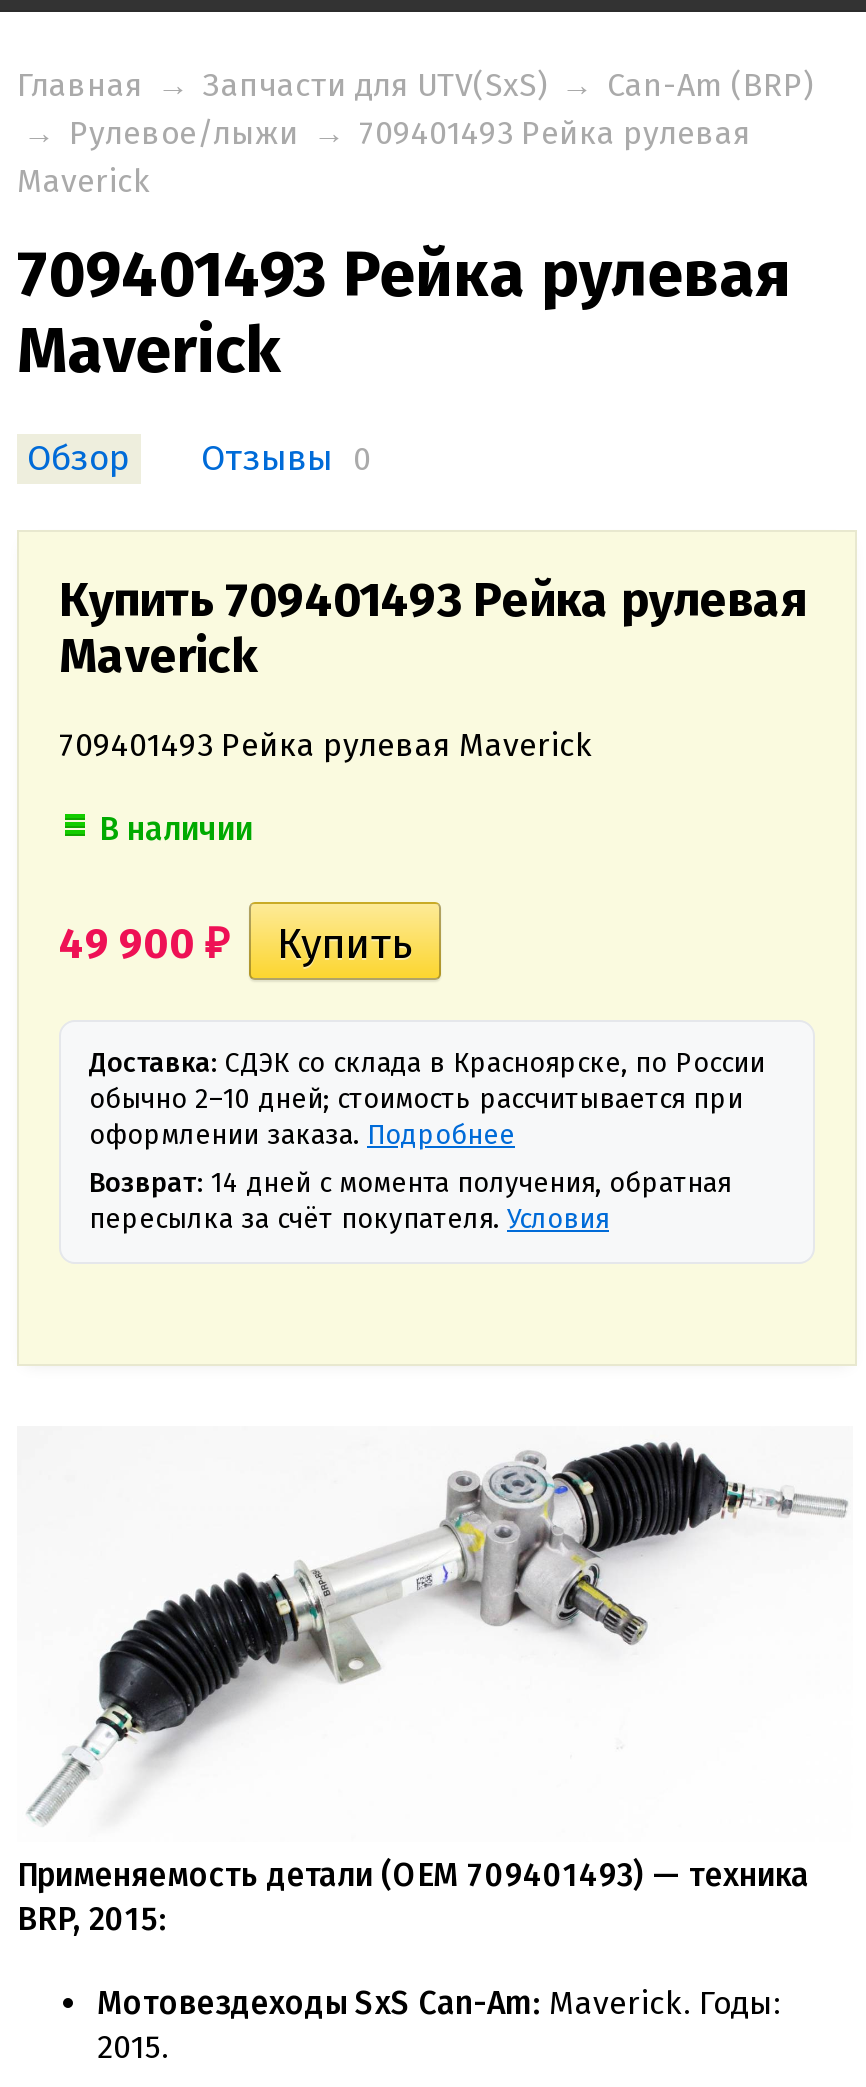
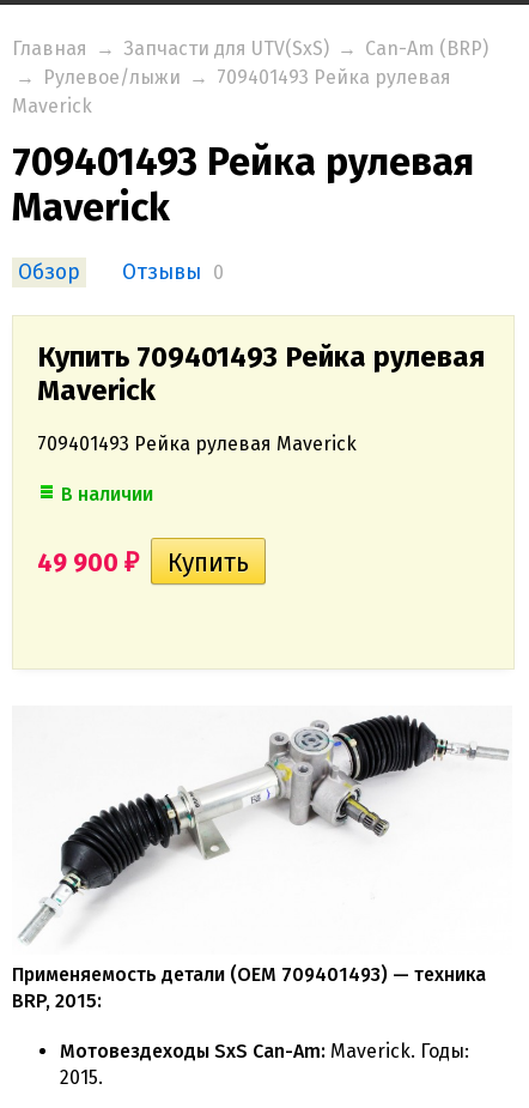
[89,1046,765,1236] Доставка: СДЭК со склада в Красноярске, по России | обычно 2–10 дней; стоимость рассчитывается при | оформлении заказа. Подробнее | Возврат: 14 дней с момента получения, обратная | пересылка за счёт покупателя. Условия -> none

